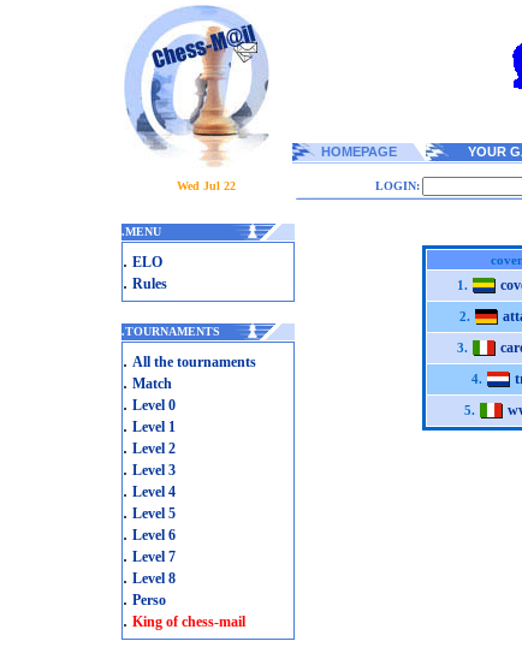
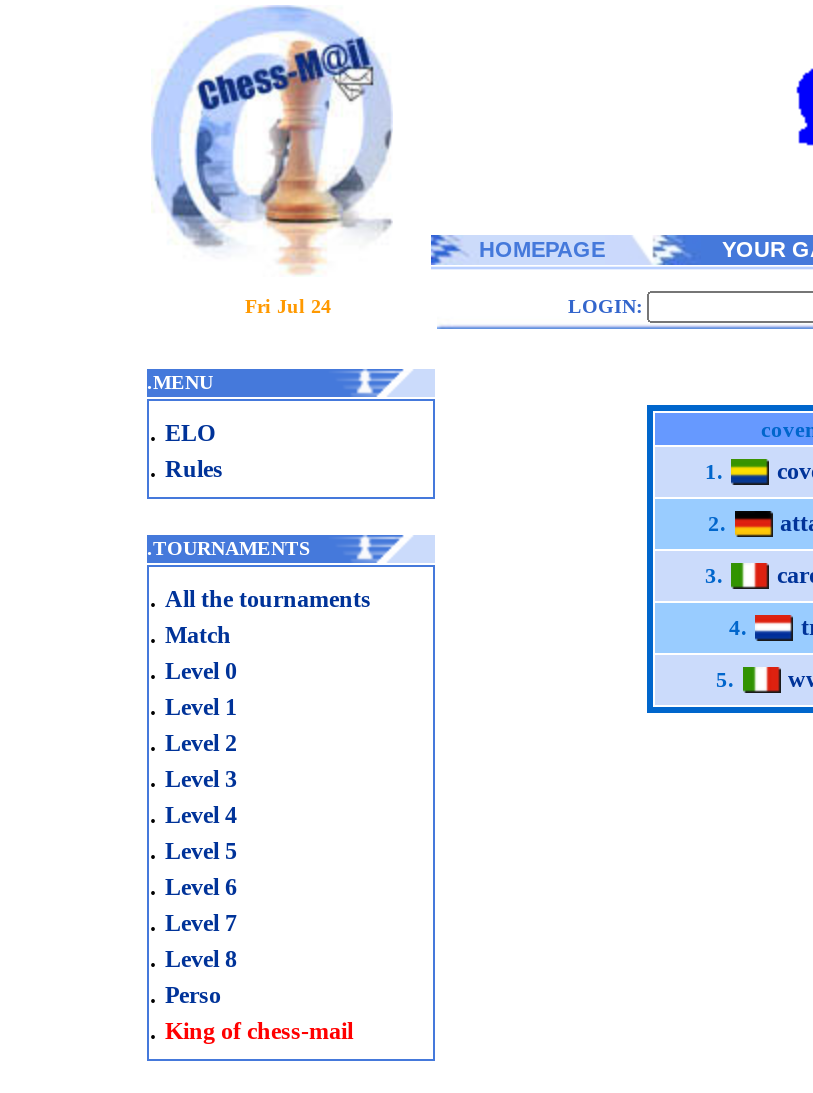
[177,179,236,192] Wed Jul 22 -> [245,295,331,317] Fri Jul 24

